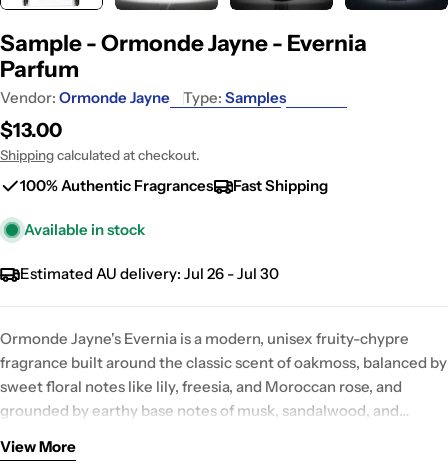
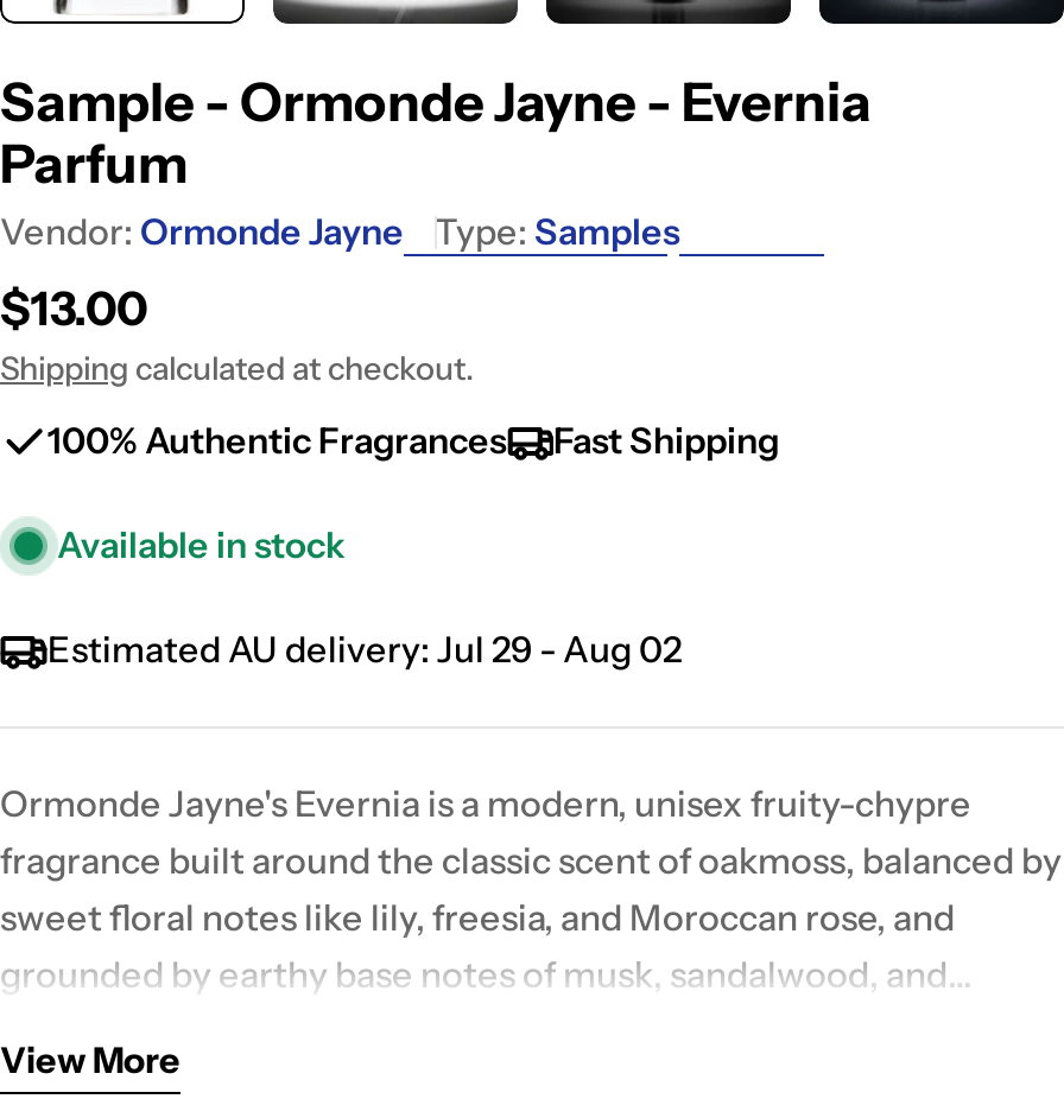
[20,264,279,283] Estimated AU delivery: Jul 26 - Jul 30 -> [47,627,682,672] Estimated AU delivery: Jul 29 - Aug 02

